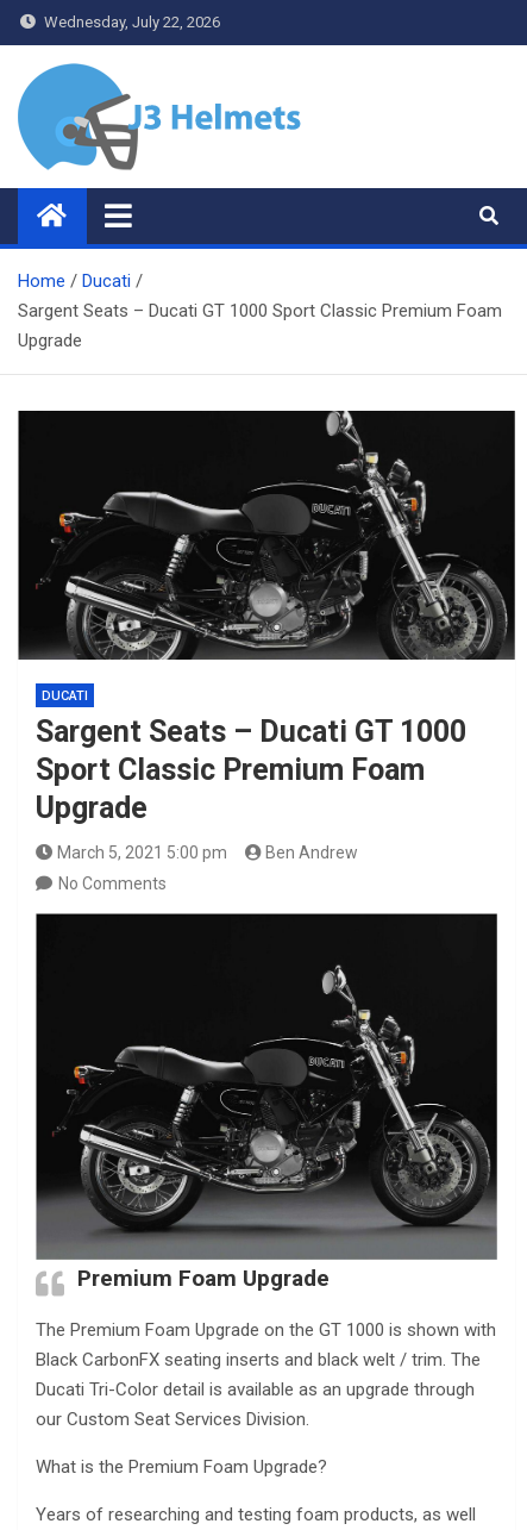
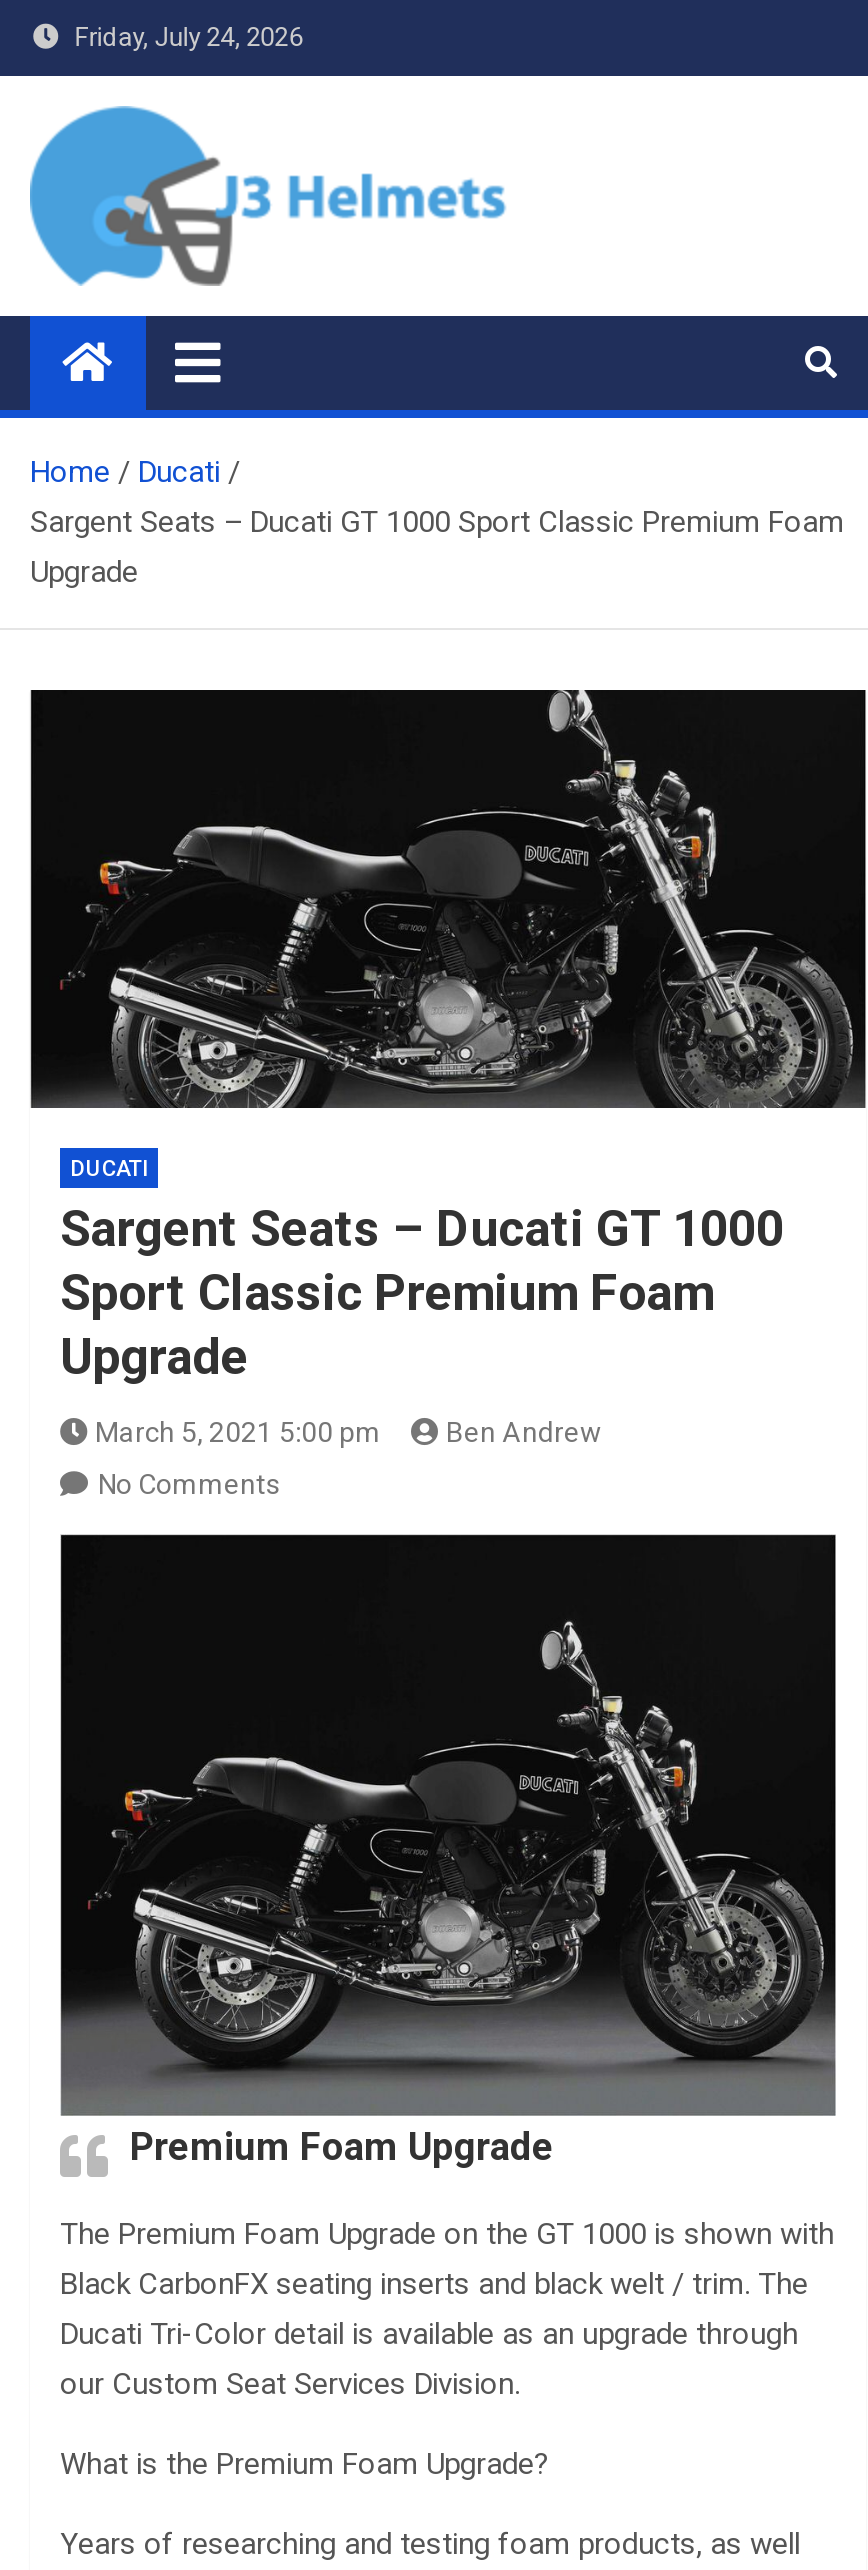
[37,13,220,31] Wednesday, July 22, 2026 -> [62,22,302,52] Friday, July 24, 2026

